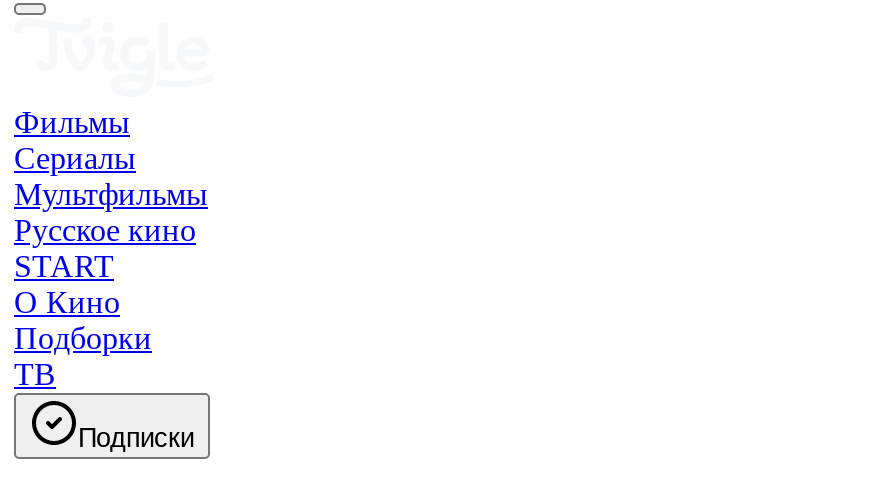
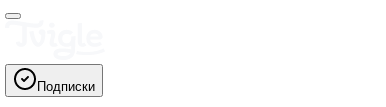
[14,105,208,391] Фильмы | Сериалы | Мультфильмы | Русское кино | START | О Кино | Подборки | ТВ -> none

